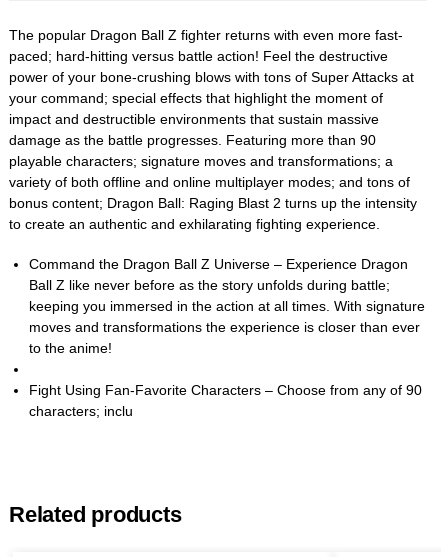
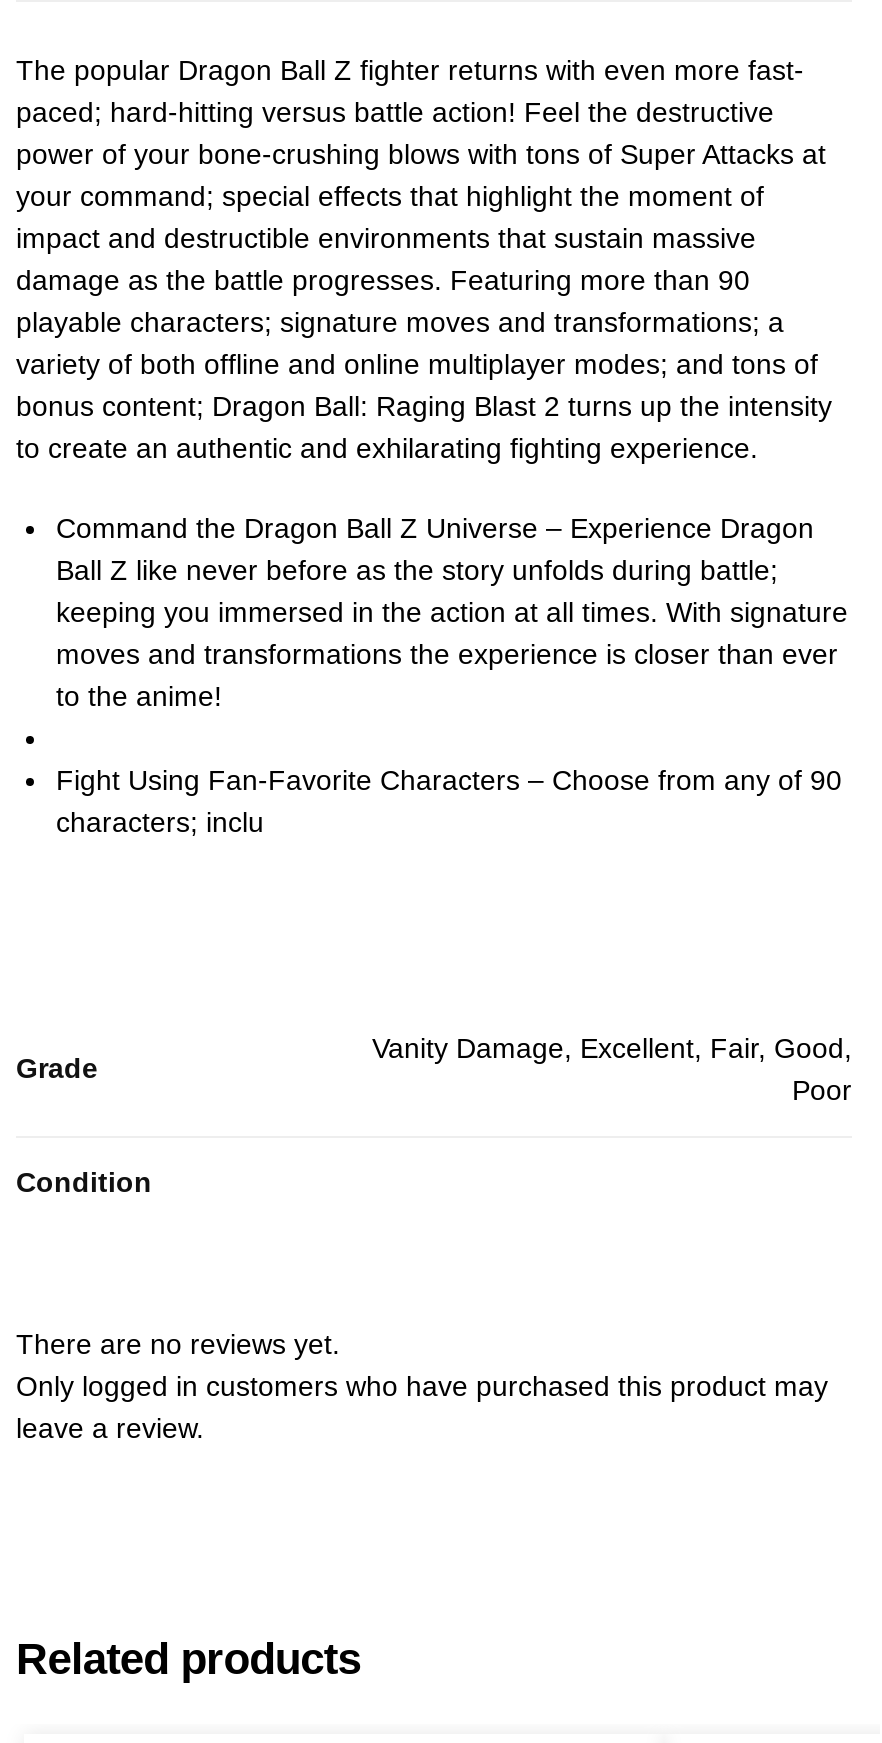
none -> [16,1052,98,1084] Grade
none -> [16,1032,852,1198] Vanity Damage, Excellent, Fair, Good, | Poor | Condition
none -> [16,1328,828,1444] There are no reviews yet. | Only logged in customers who have purchased this product may | leave a review.

